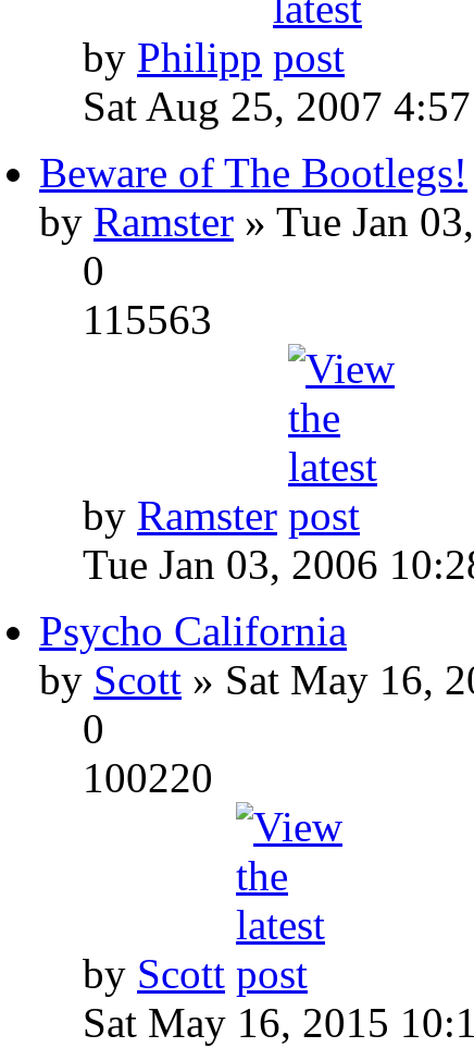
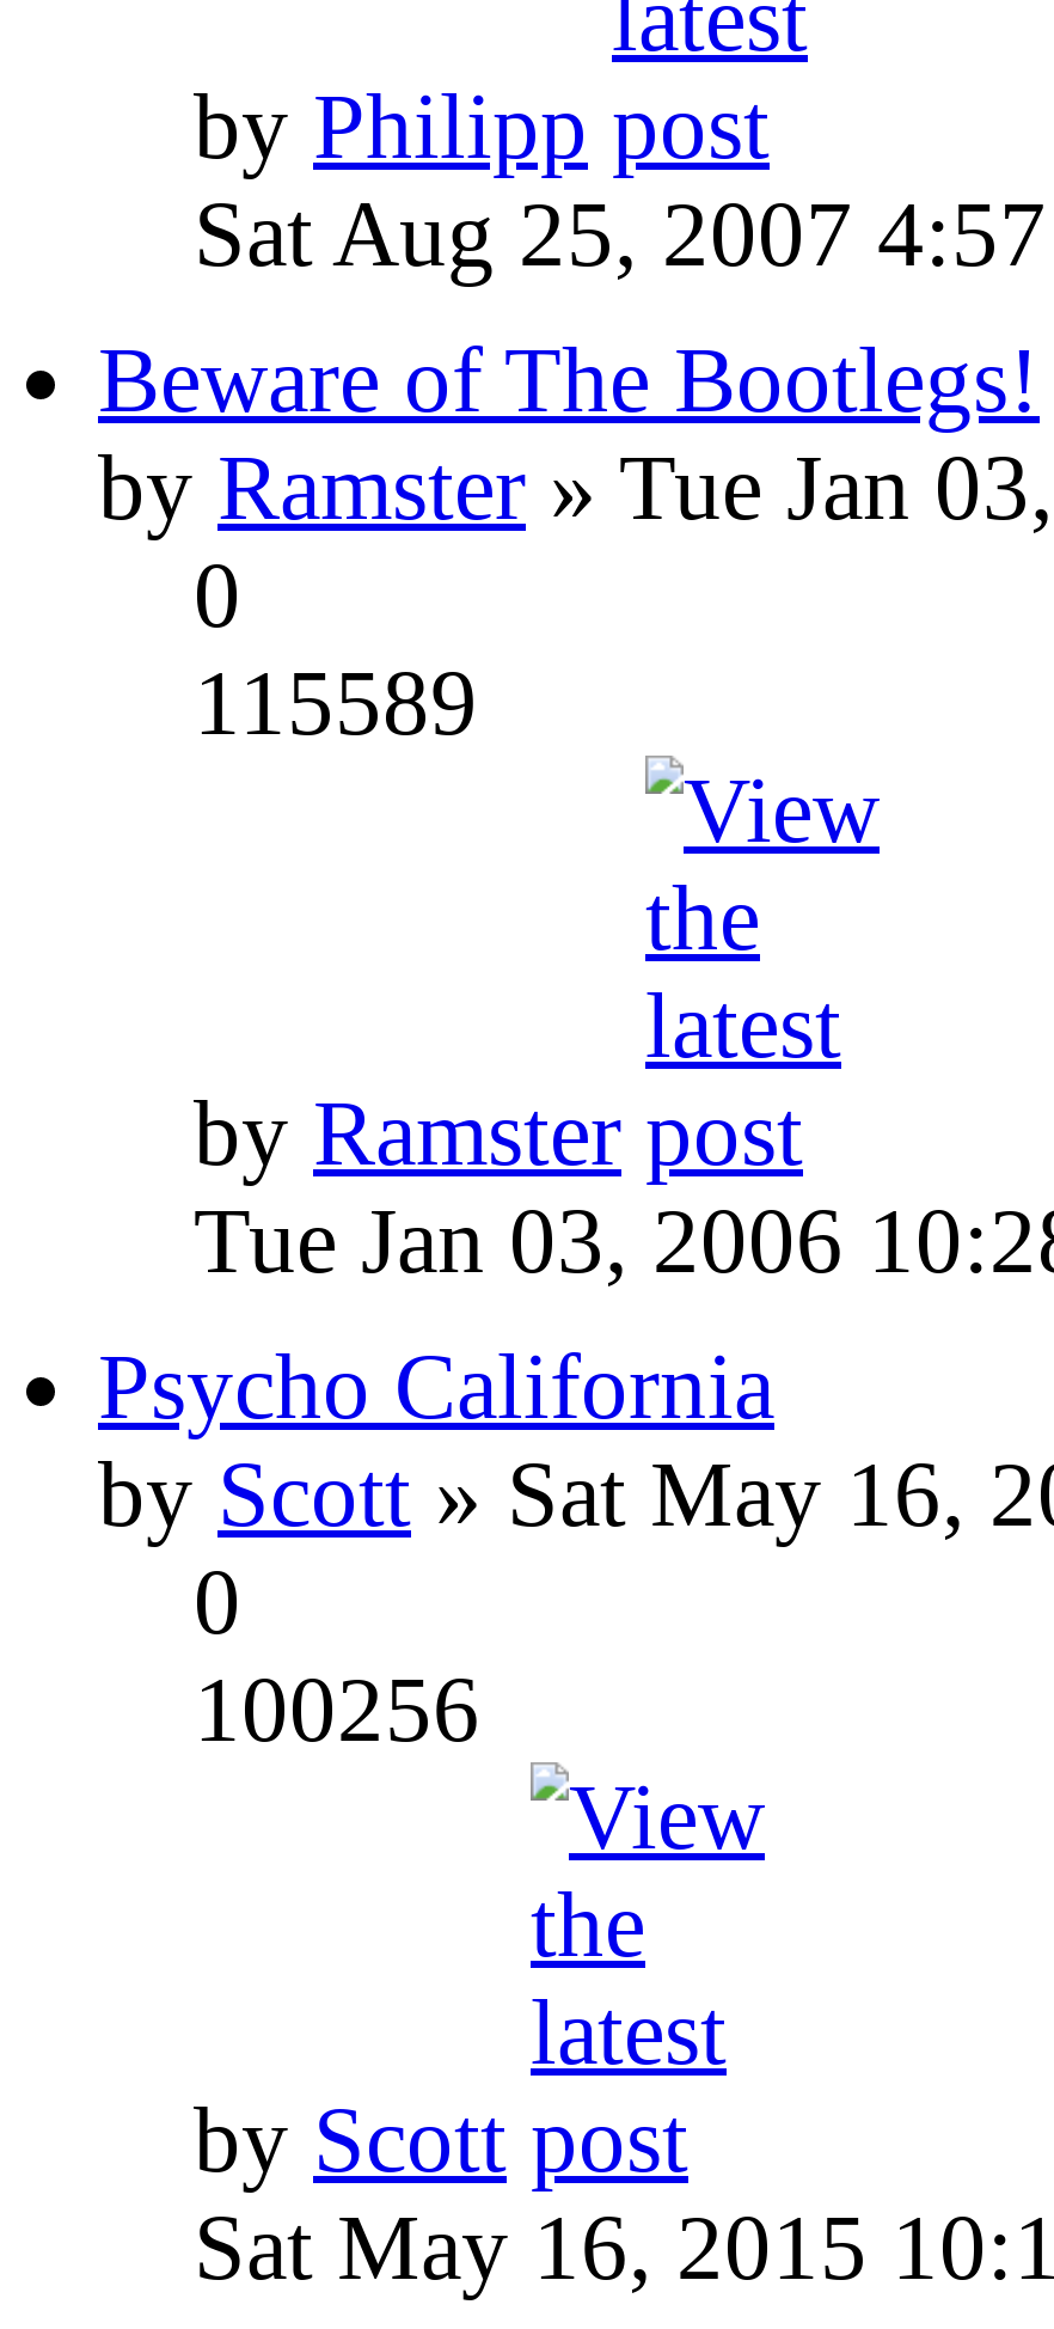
[83,296,212,343] 115563 -> [194,650,478,753] 115589
[83,754,213,801] 100220 -> [194,1657,480,1759] 100256

